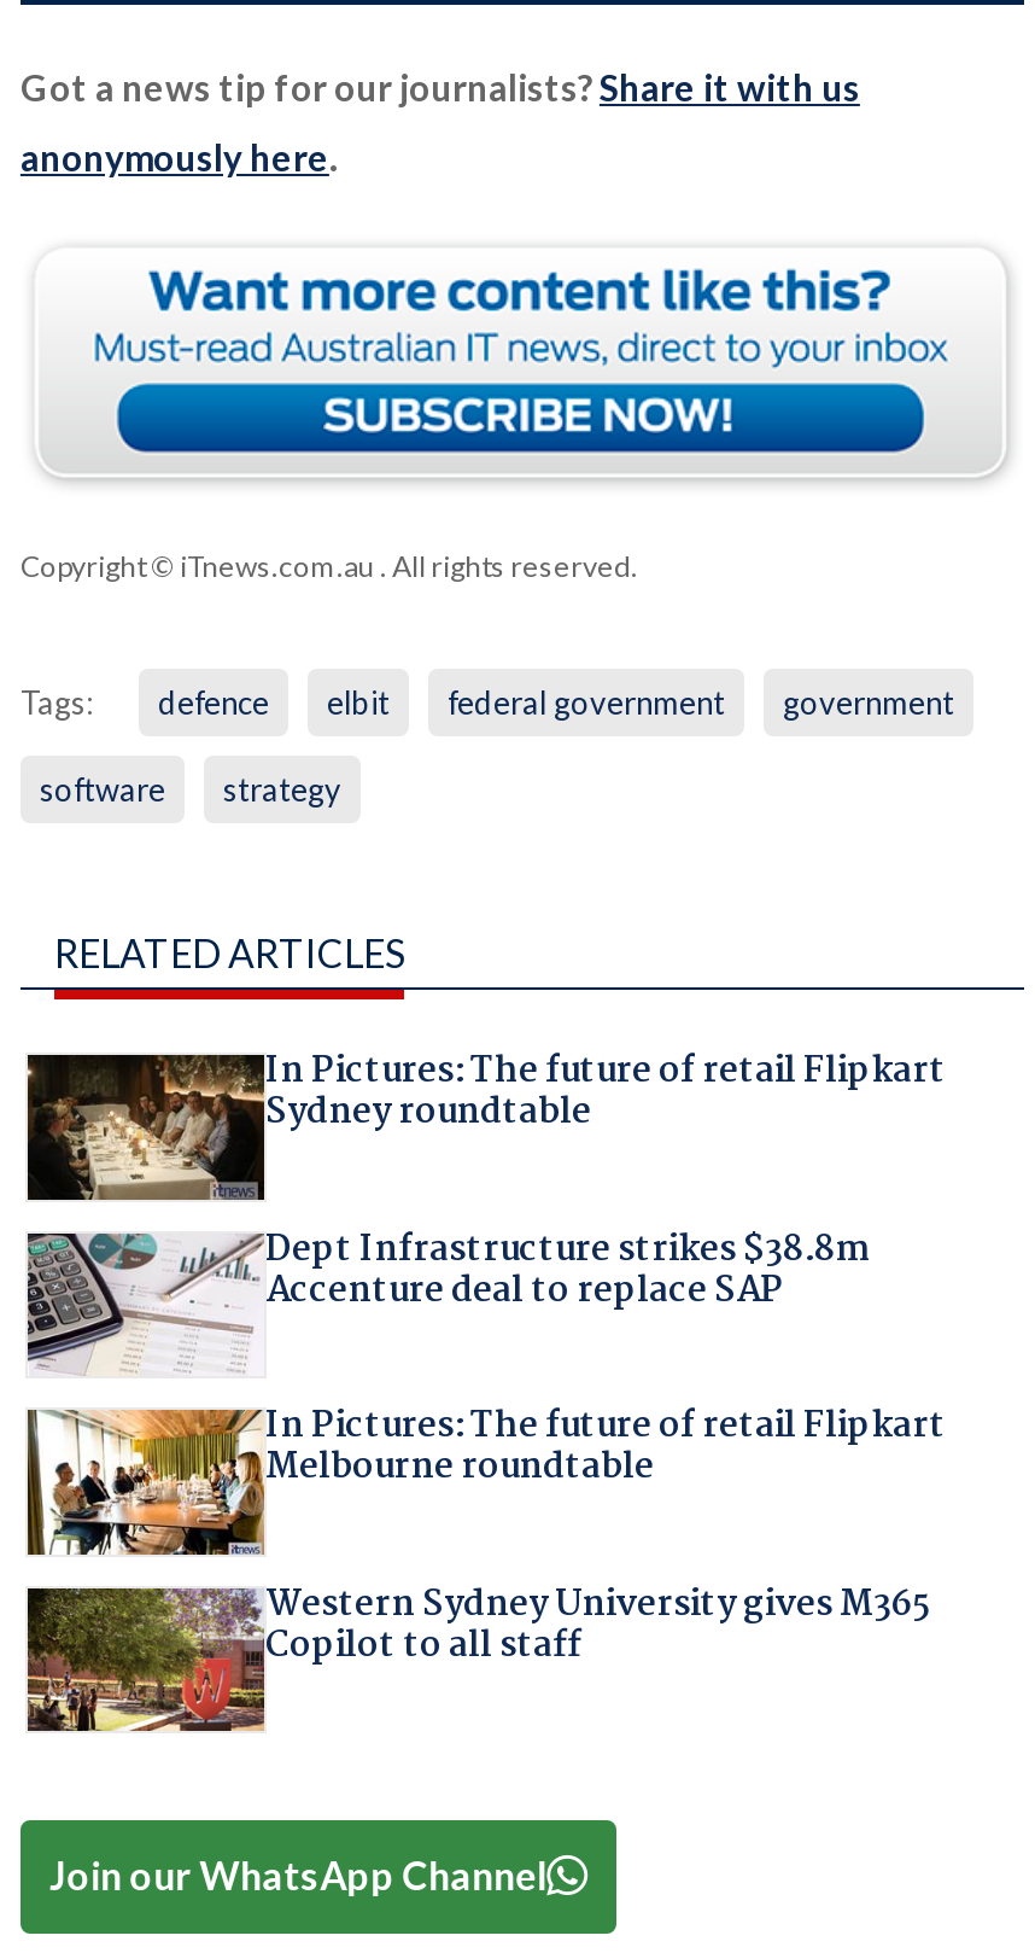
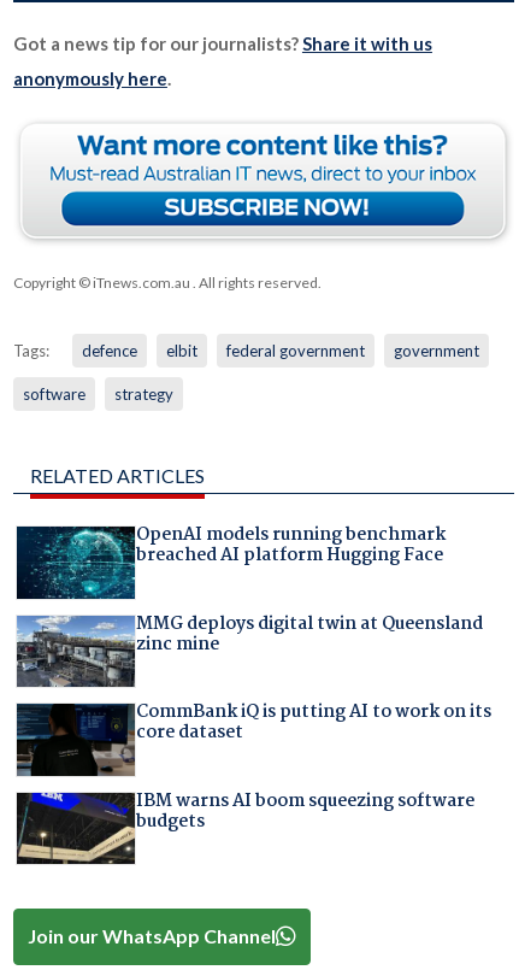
[25,1044,946,1202] [image] | In Pictures: The future of retail Flipkart | Sydney roundtable -> [16,521,445,600] [image] | OpenAI models running benchmark | breached AI platform Hugging Face
[25,1221,869,1376] [image] | Dept Infrastructure strikes $38.8m | Accenture deal to replace SAP -> [16,609,482,688] [image] | MMG deploys digital twin at Queensland | zinc mine
[25,1398,946,1557] [image] | In Pictures: The future of retail Flipkart | Melbourne roundtable -> [16,698,491,777] [image] | CommBank iQ is putting AI to work on its | core dataset
[25,1575,931,1733] [image] | Western Sydney University gives M365 | Copilot to all staff -> [17,786,474,865] [image] | IBM warns AI boom squeezing software | budgets

